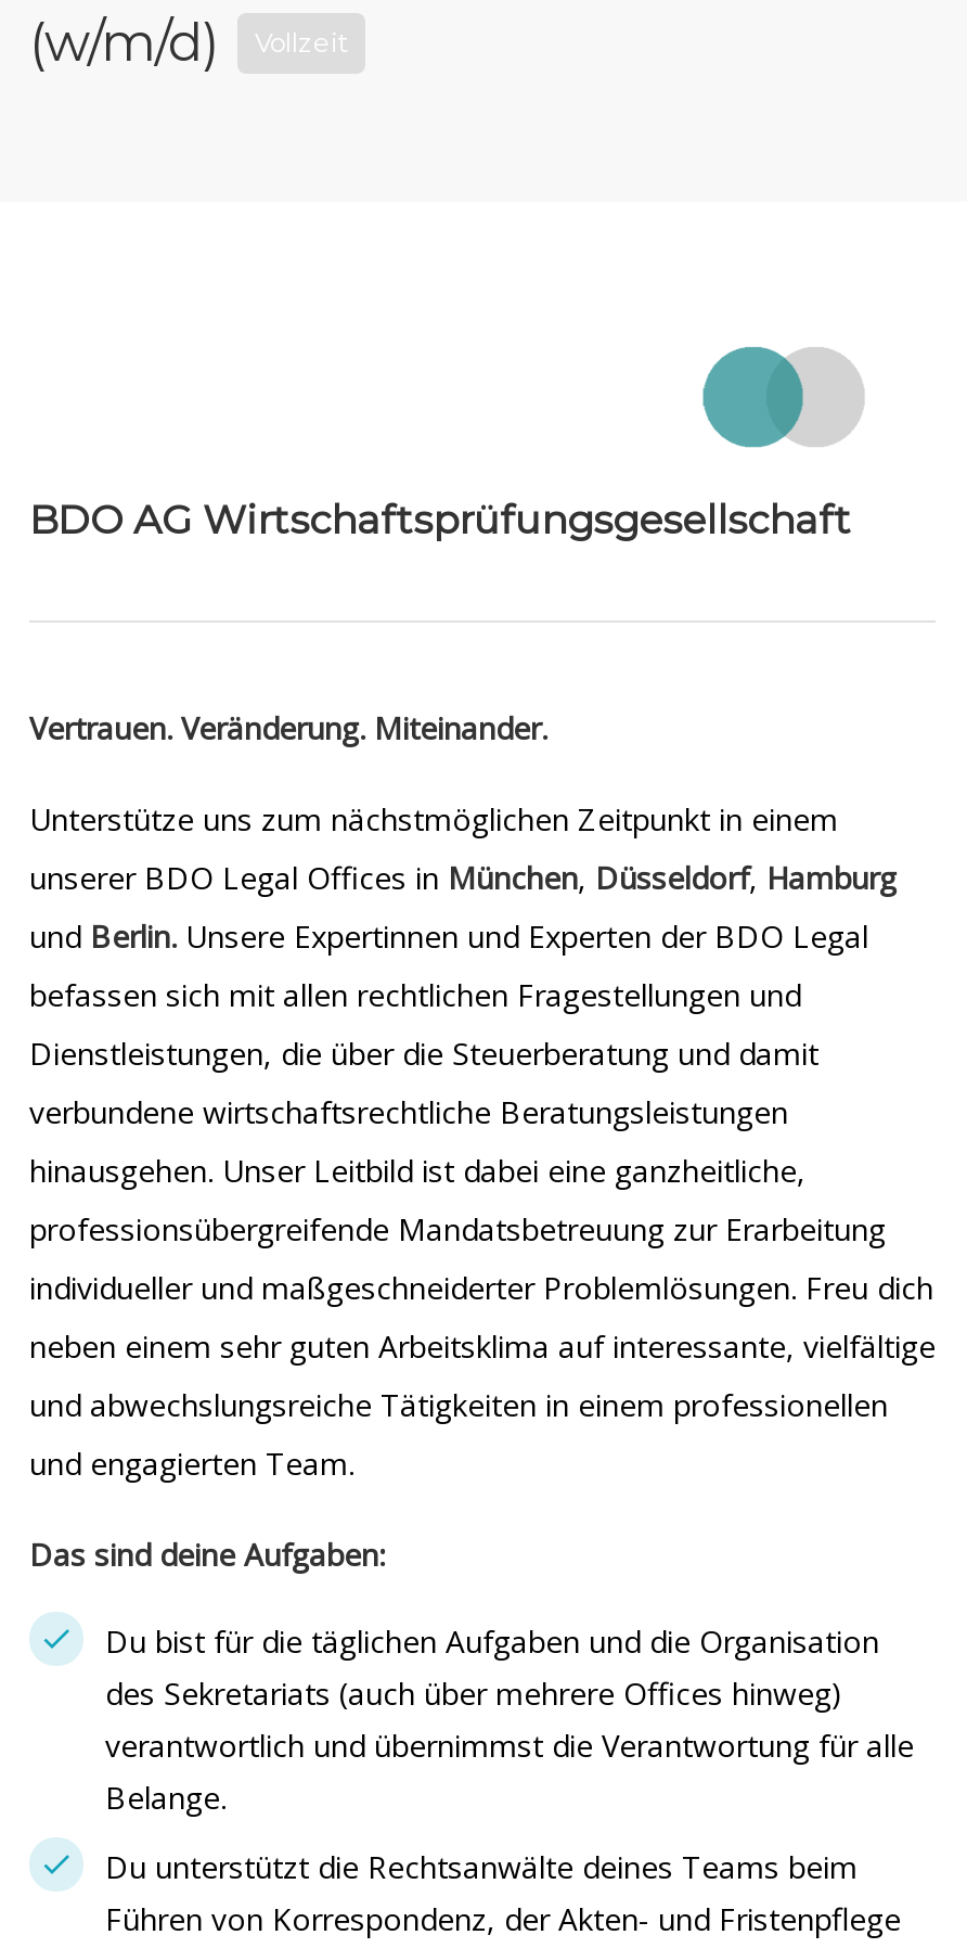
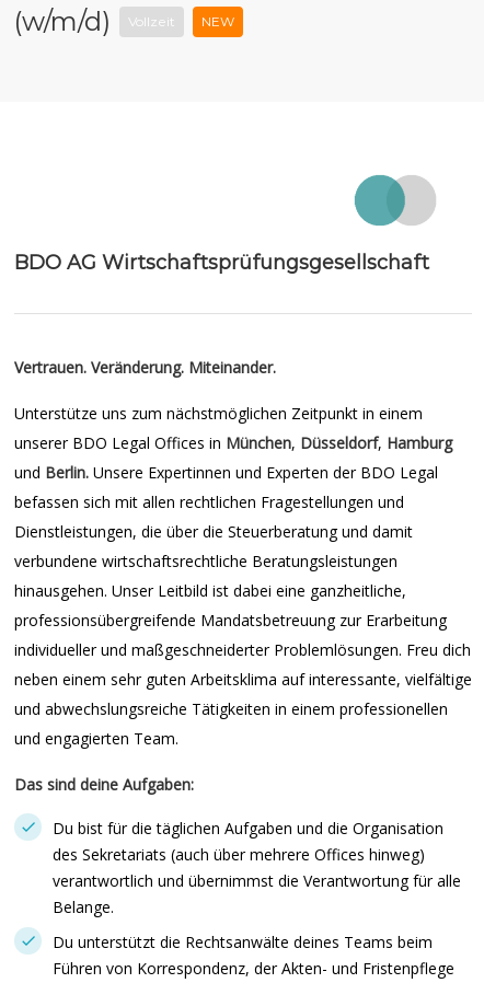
none -> [201,13,234,30] NEW

